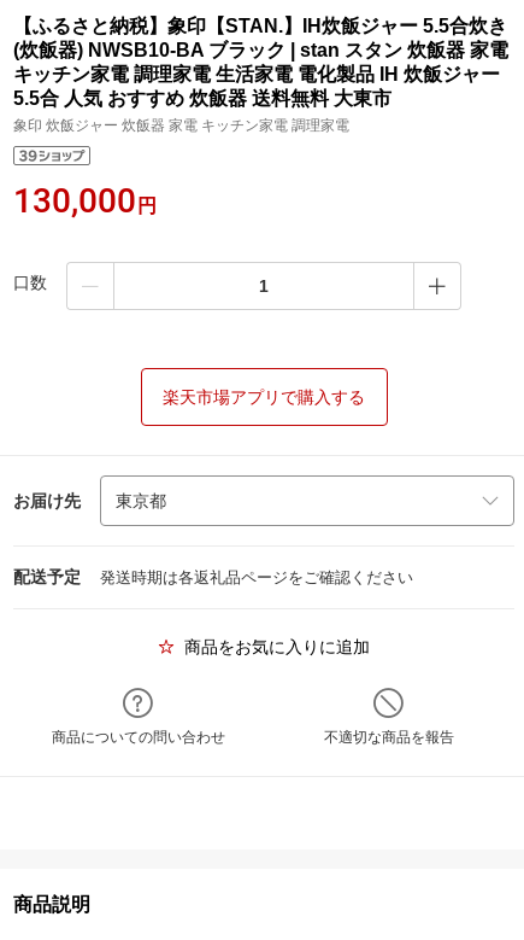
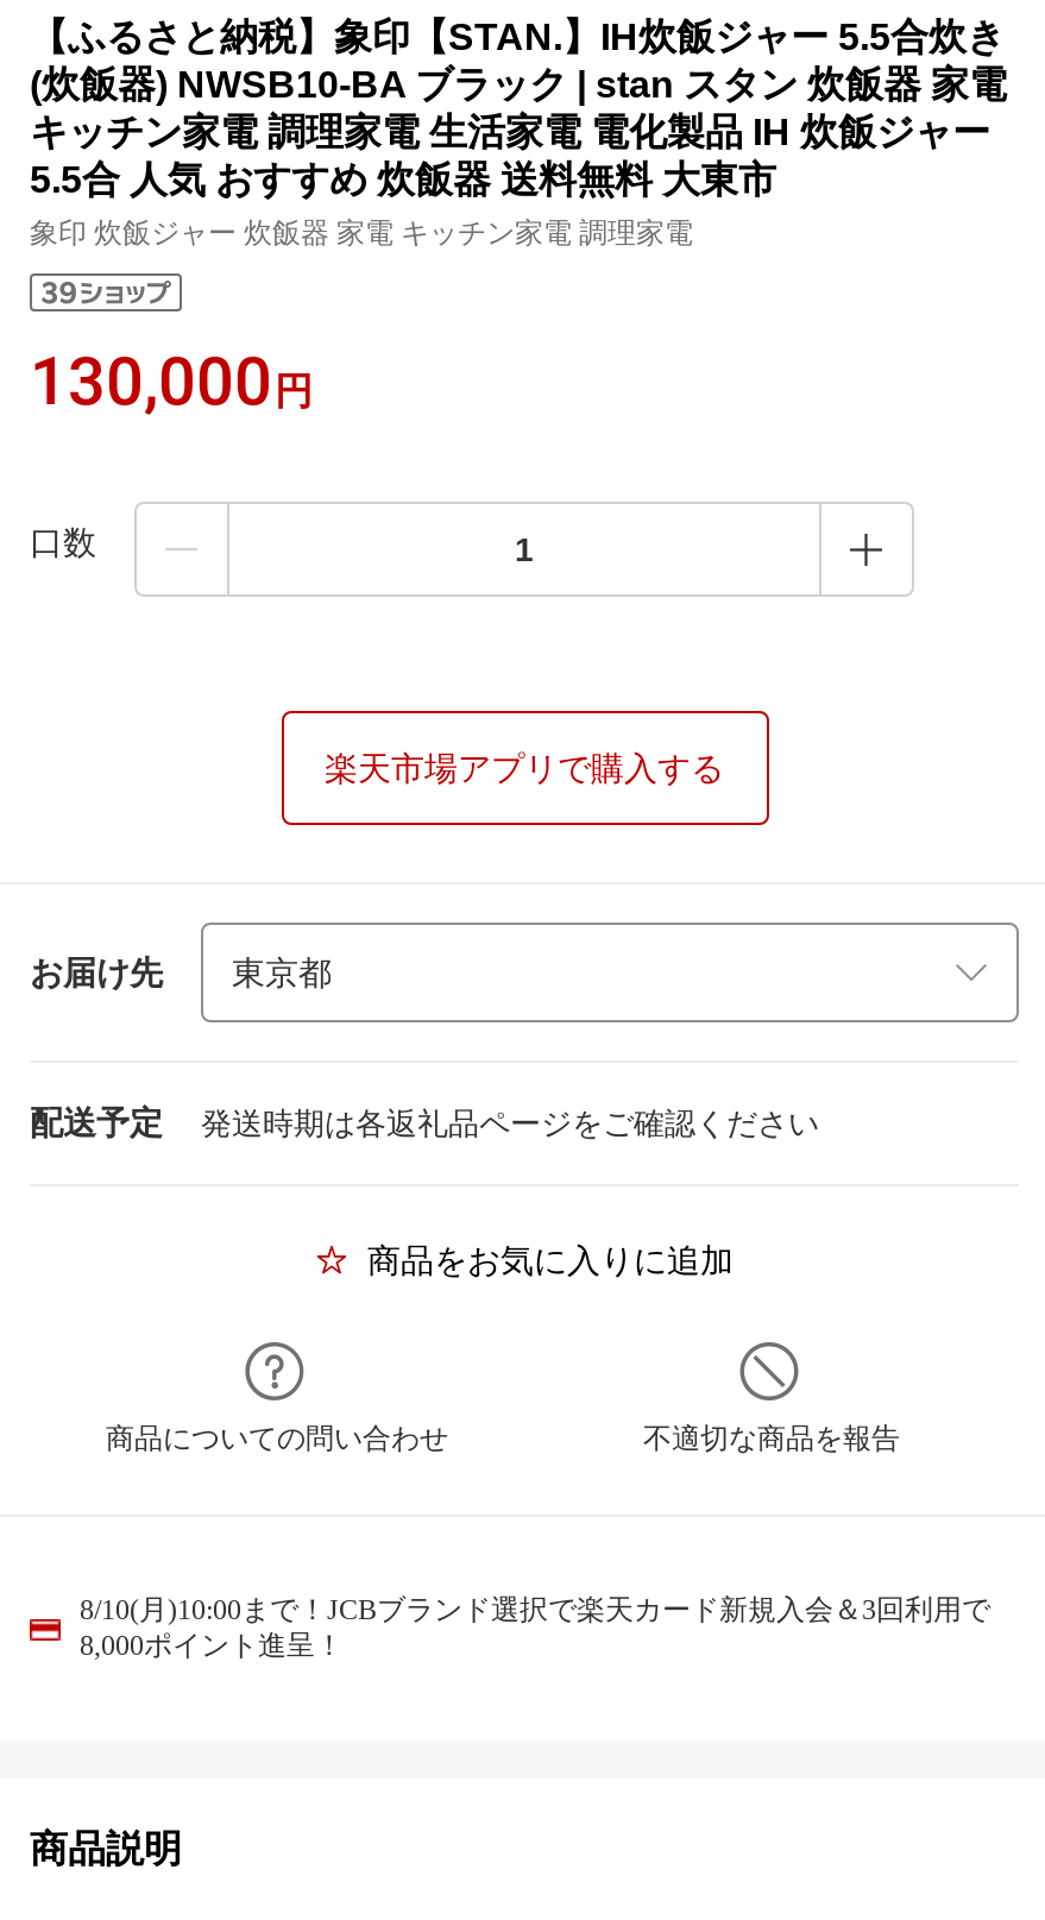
none -> [80,1593,990,1662] 8/10(月)10:00まで！JCBブランド選択で楽天カード新規入会＆3回利用で | 8,000ポイント進呈！

